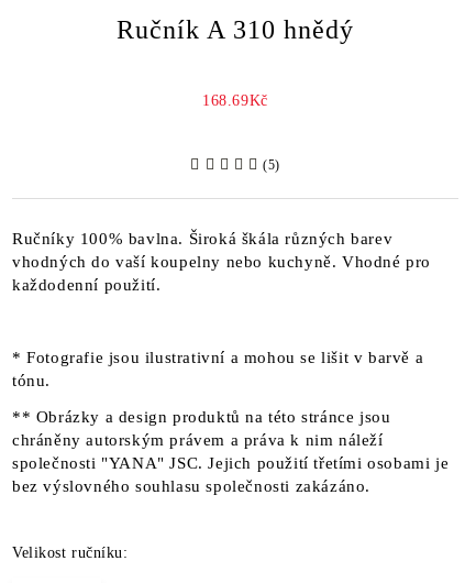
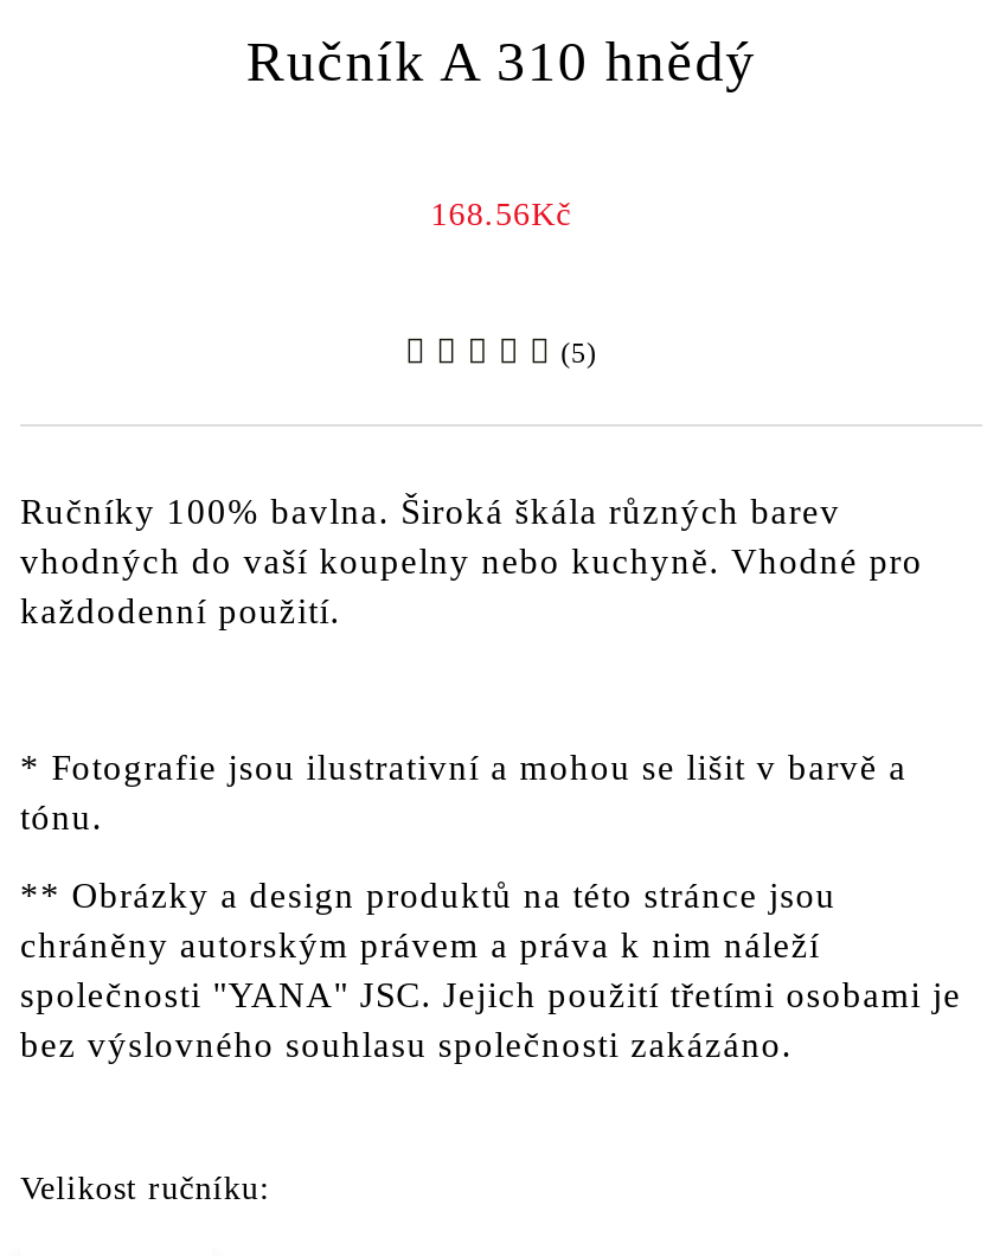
[202,92,268,109] 168.69Kč -> [431,197,572,232] 168.56Kč

